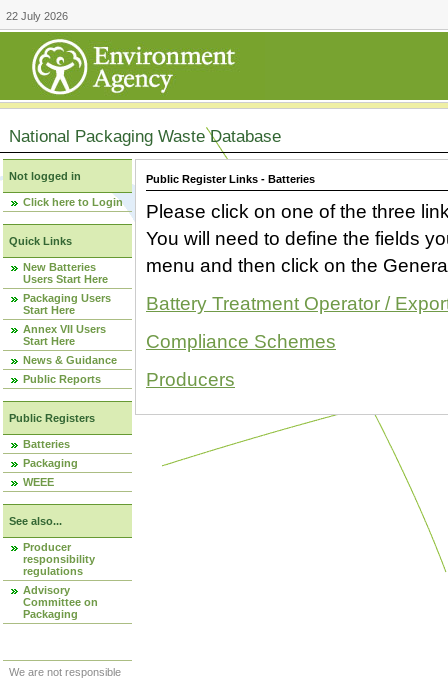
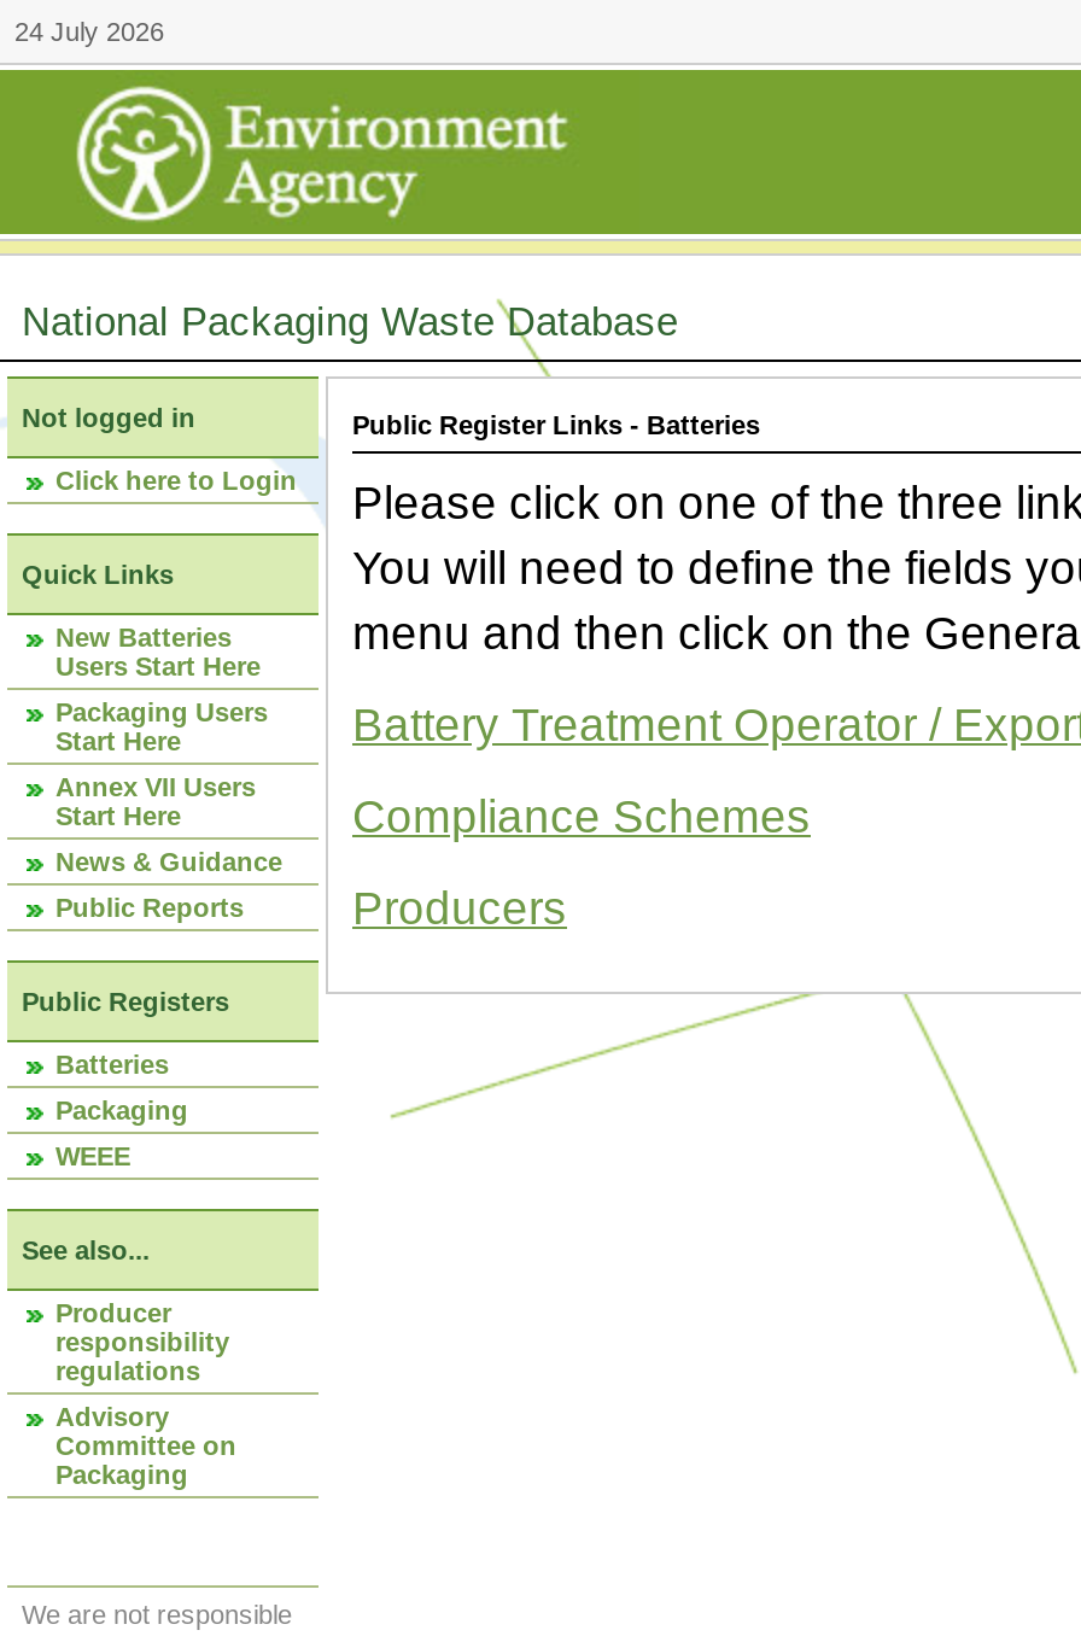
[6,10,68,22] 22 July 2026 -> [14,17,164,46] 24 July 2026

